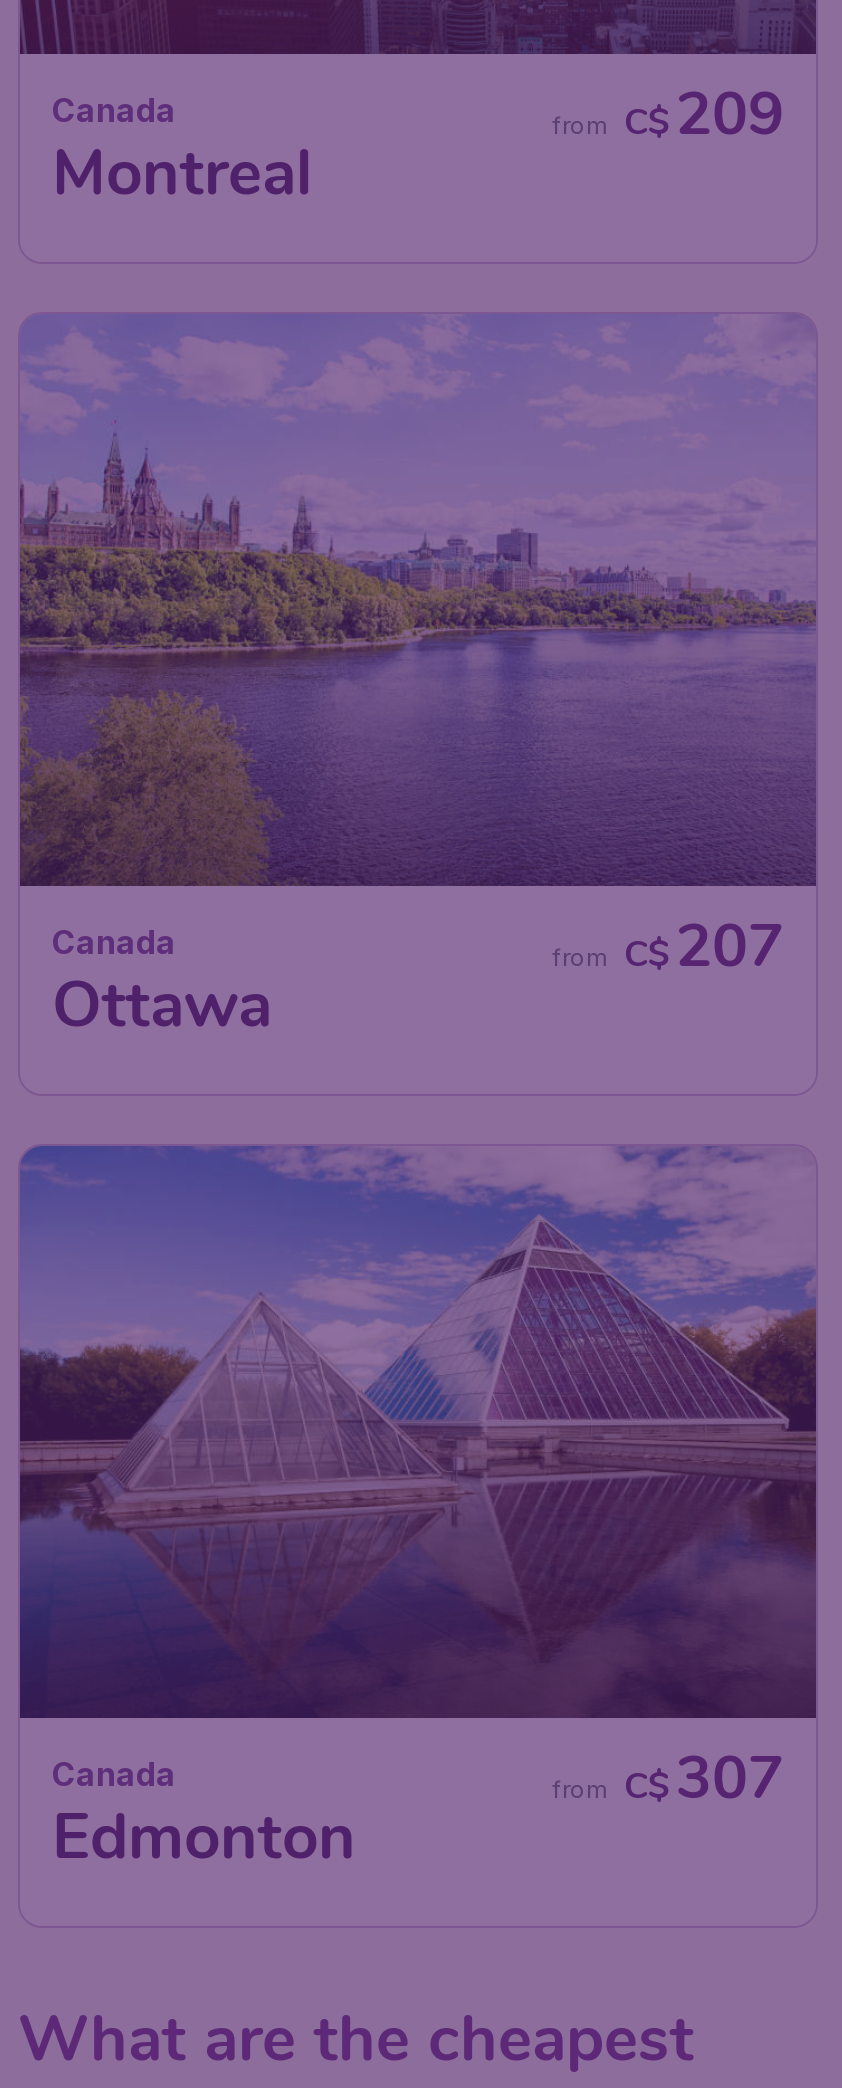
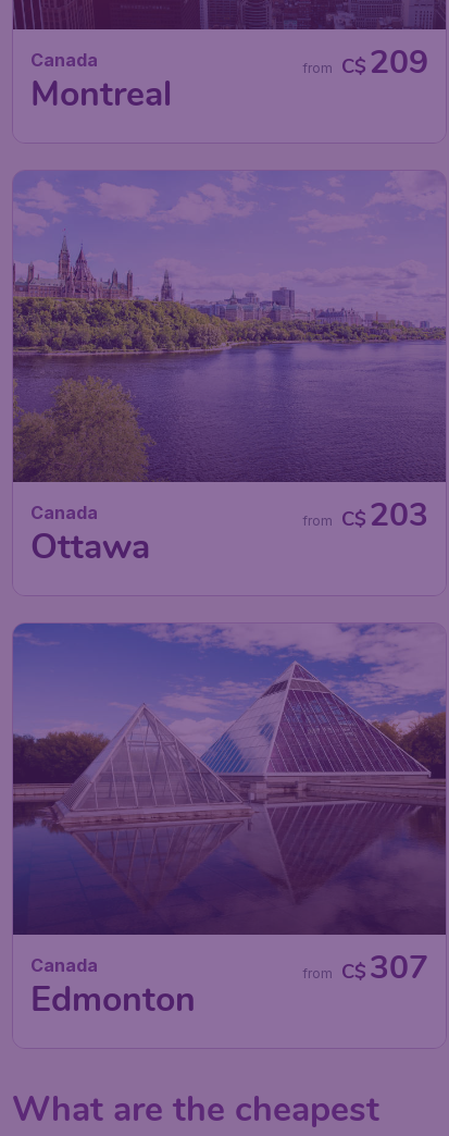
[552,906,784,988] from C$ 207 -> [302,493,428,538] from C$ 203

